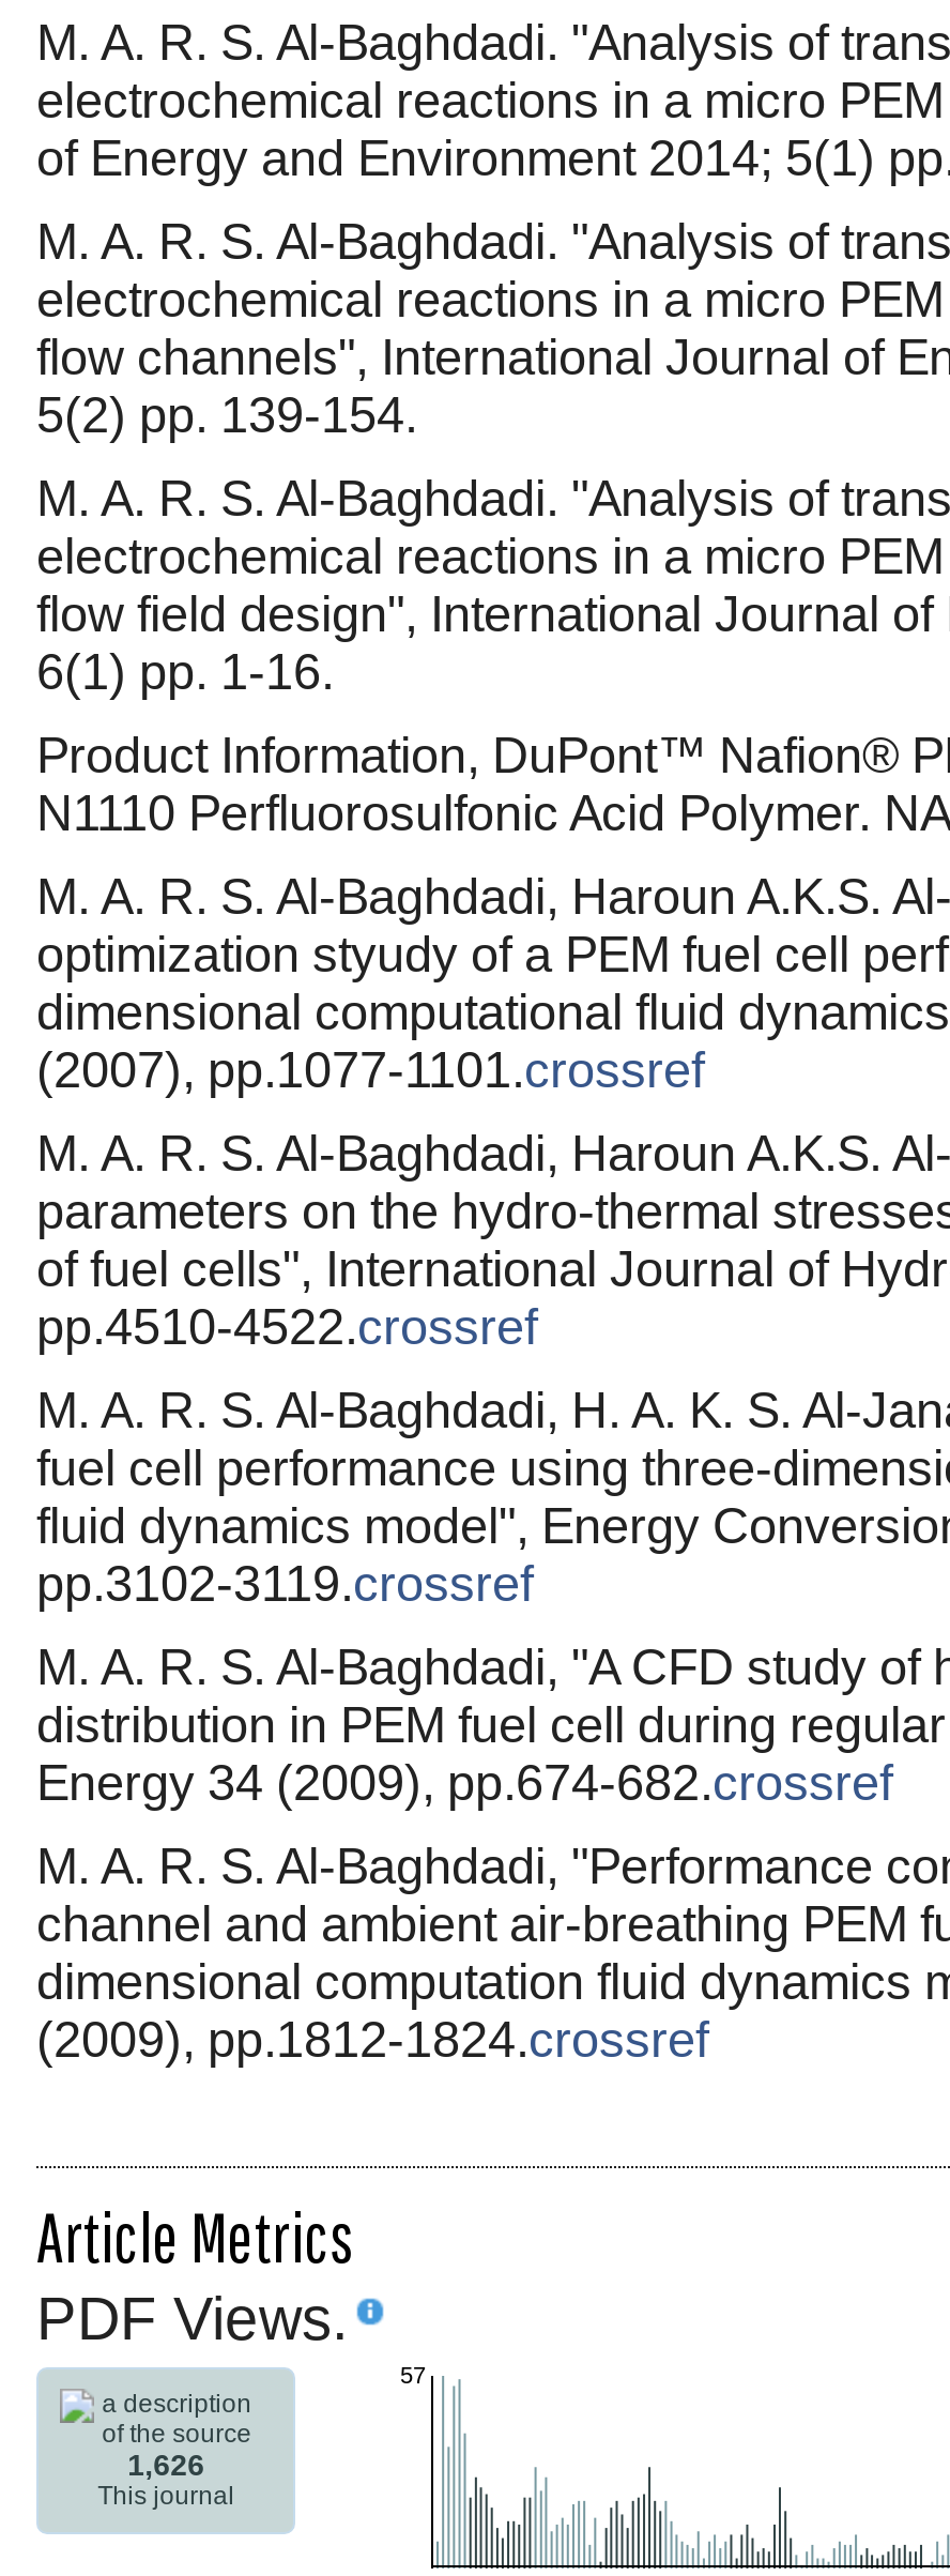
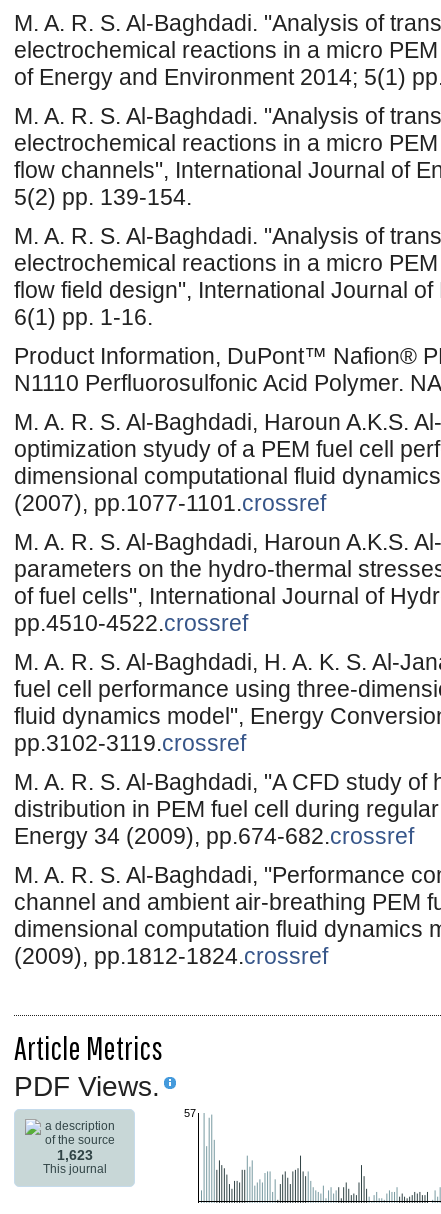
[128,2450,205,2482] 1,626 -> [57,1147,93,1162] 1,623

